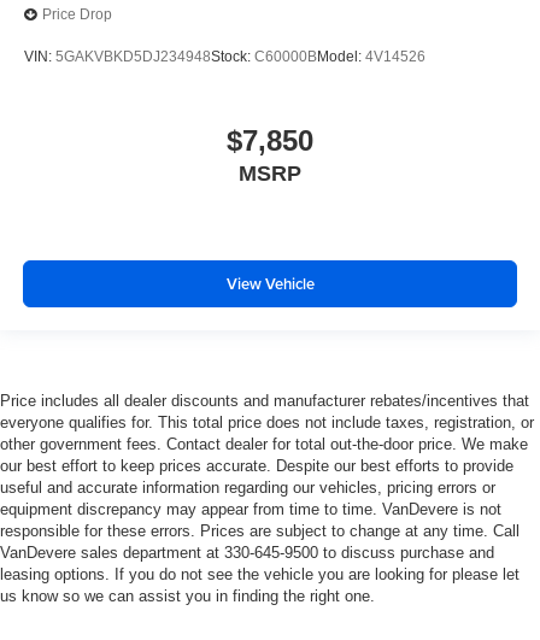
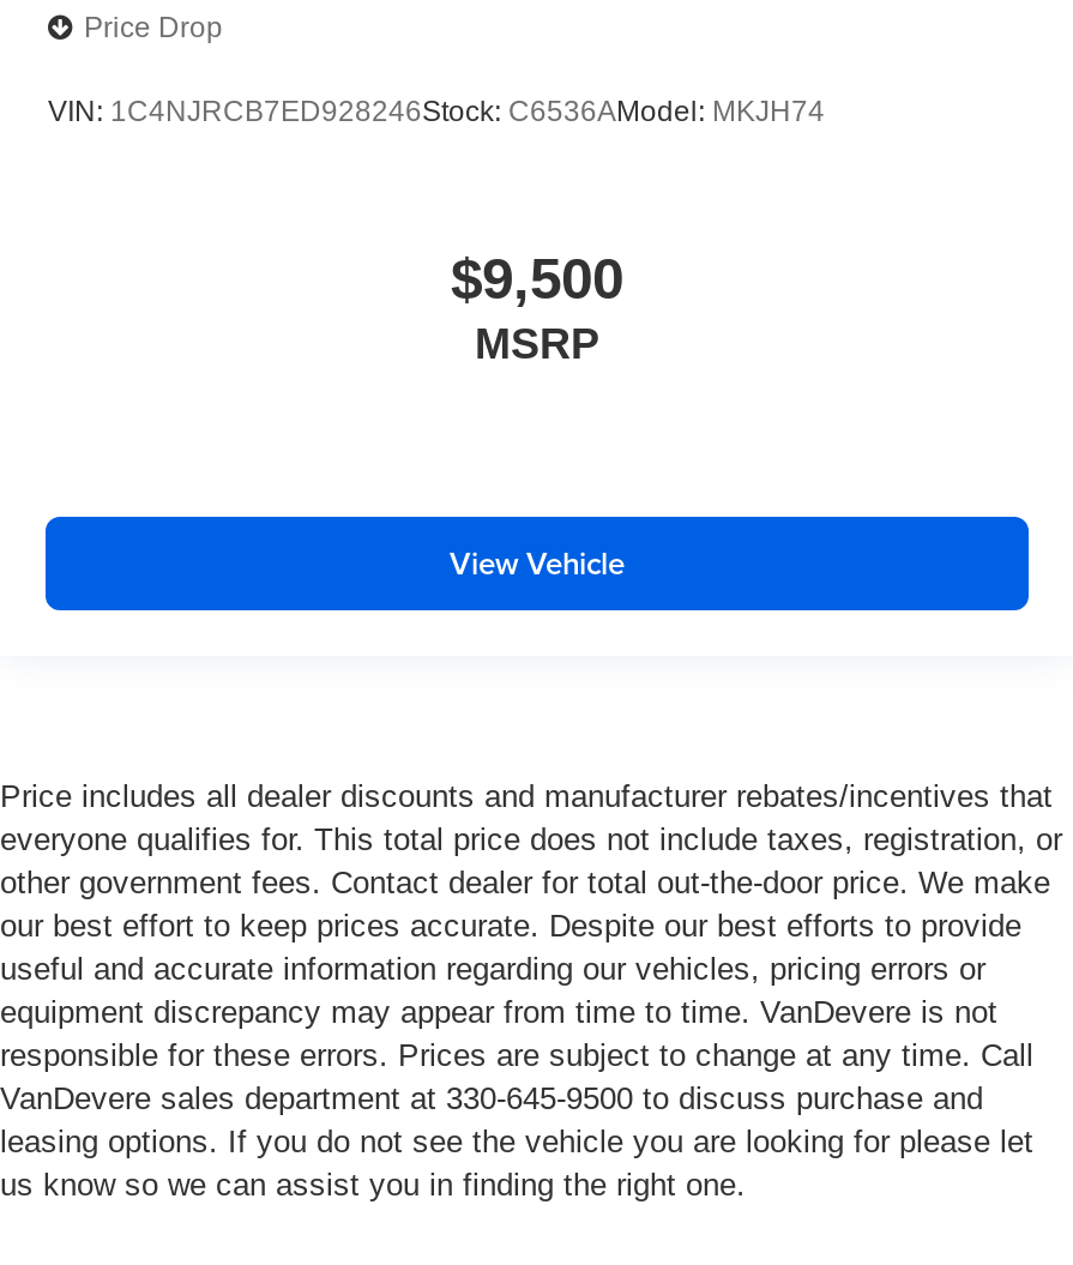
[24,48,425,65] VIN: 5GAKVBKD5DJ234948Stock: C60000BModel: 4V14526 -> [48,95,825,129] VIN: 1C4NJRCB7ED928246Stock: C6536AModel: MKJH74
[227,124,313,156] $7,850 -> [451,245,623,310] $9,500

